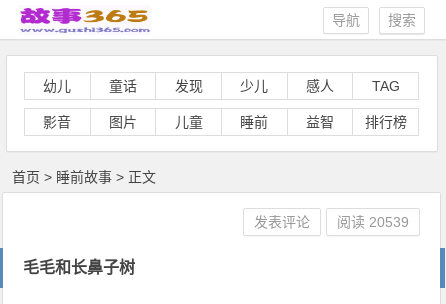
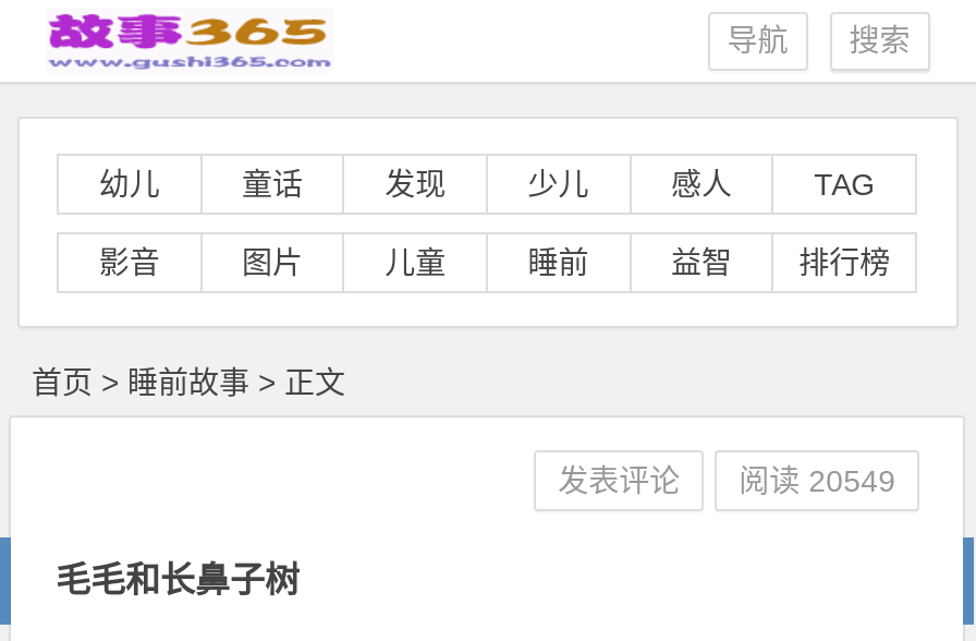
[254,214,409,230] 发表评论 阅读20539 -> [558,463,896,498] 发表评论 阅读20549

